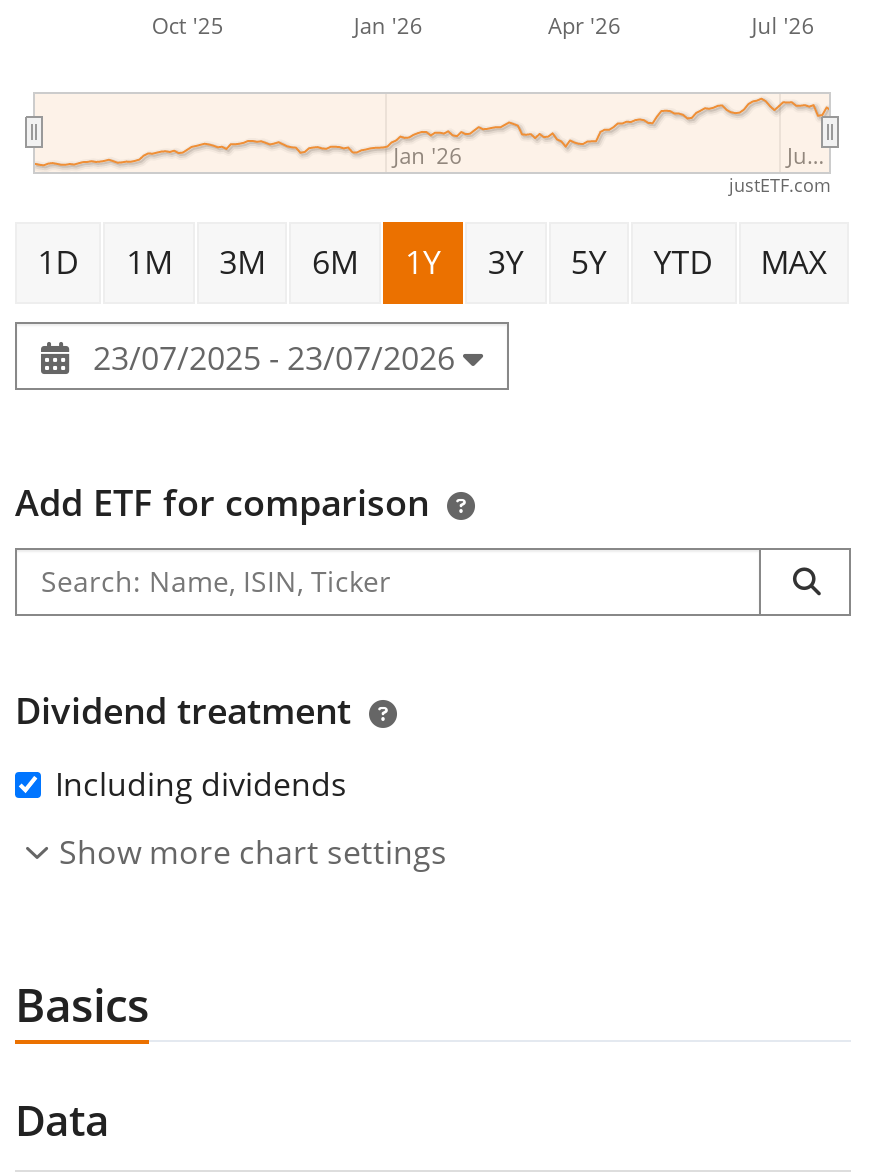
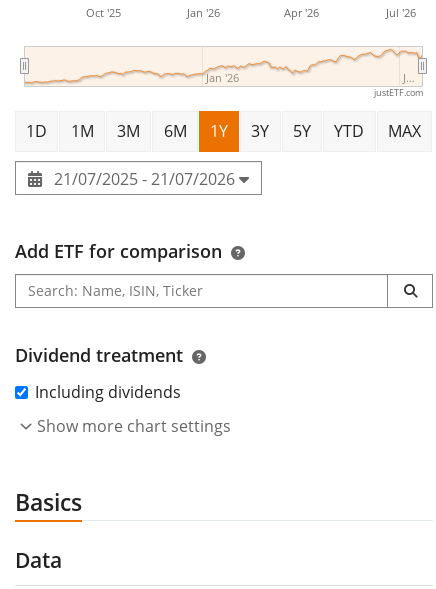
[785,139,824,169] Ju… -> [402,69,415,84] J…
[93,335,455,379] 23/07/2025 - 23/07/2026 -> [54,167,235,189] 21/07/2025 - 21/07/2026

